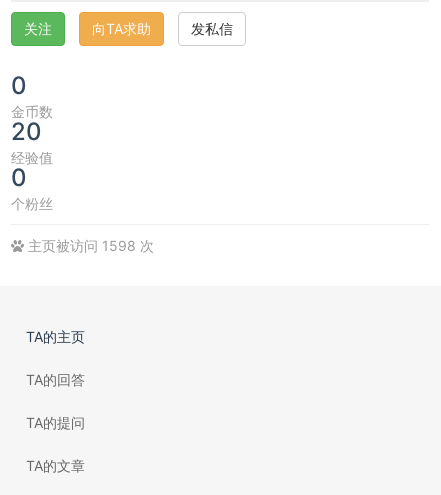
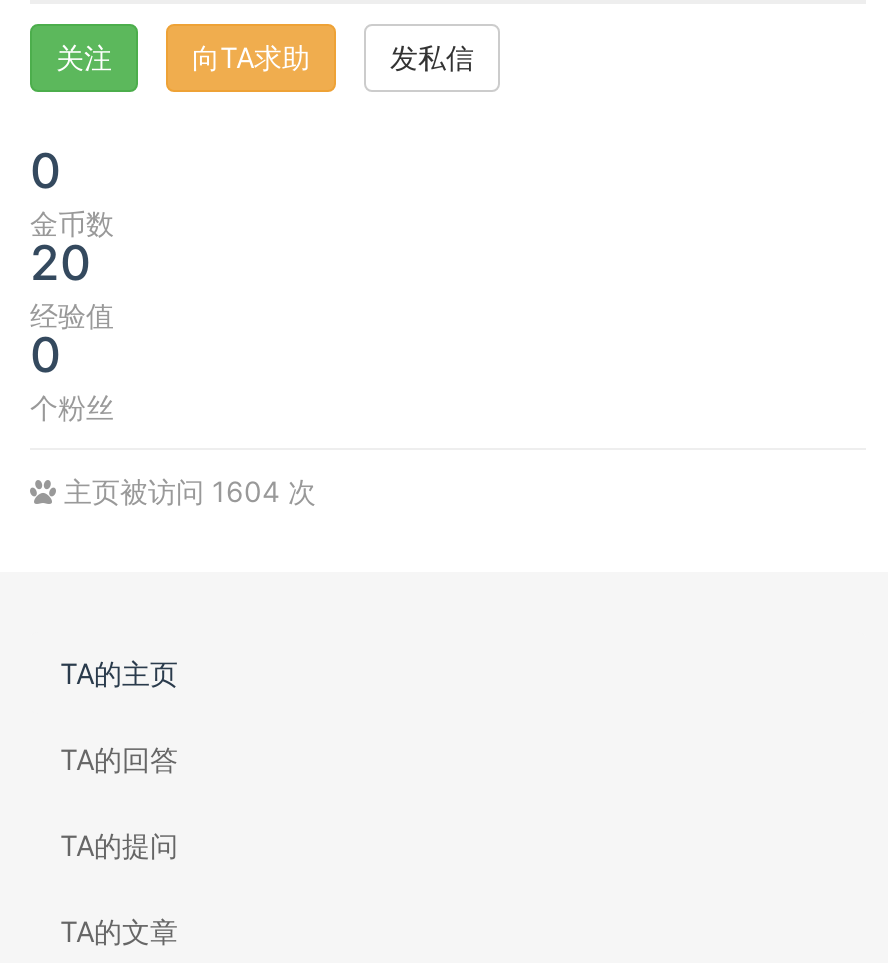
[24,237,154,254] 主页被访问 1598 次 -> [56,474,316,508] 主页被访问 1604 次

